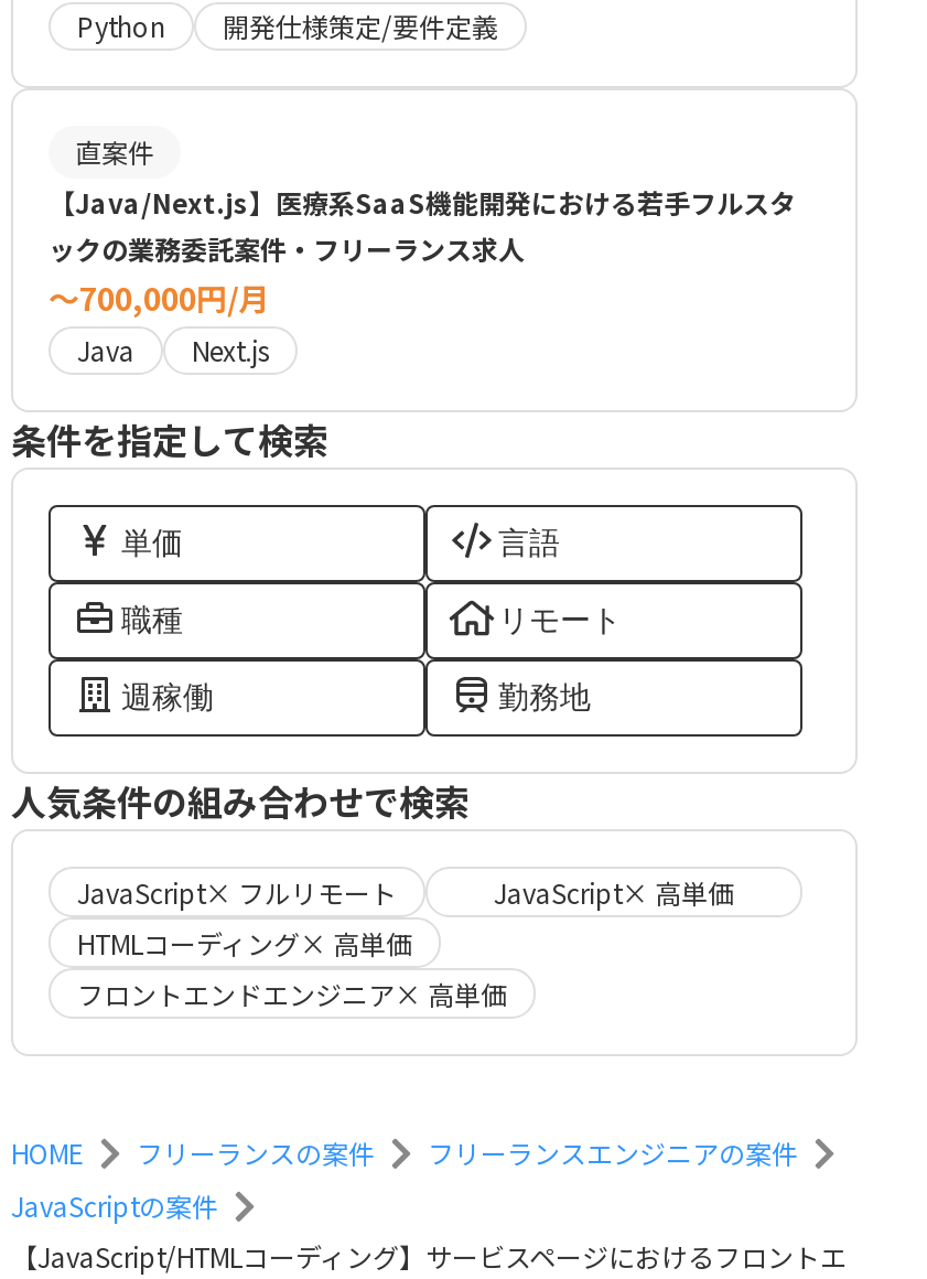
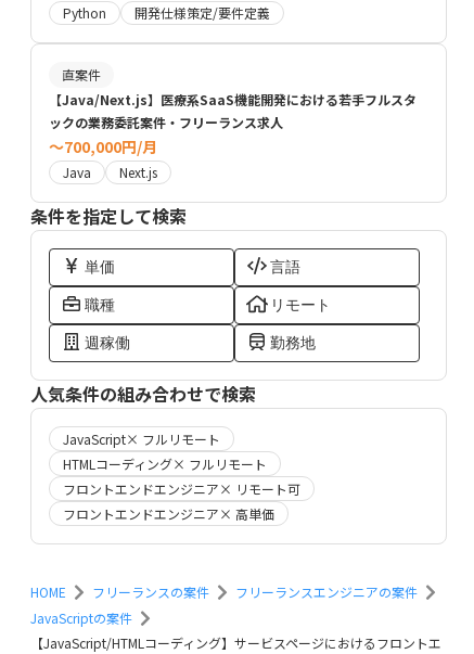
[77,873,734,961] JavaScript× 高単価 | HTMLコーディング× 高単価 -> [63,454,300,497] HTMLコーディング× フルリモート | フロントエンドエンジニア× リモート可

